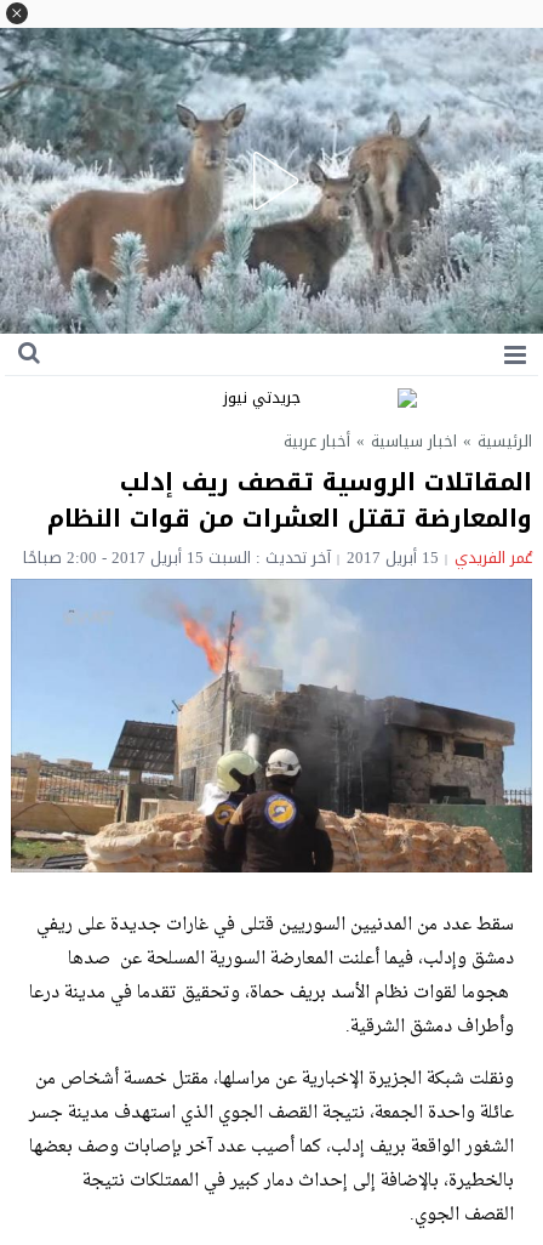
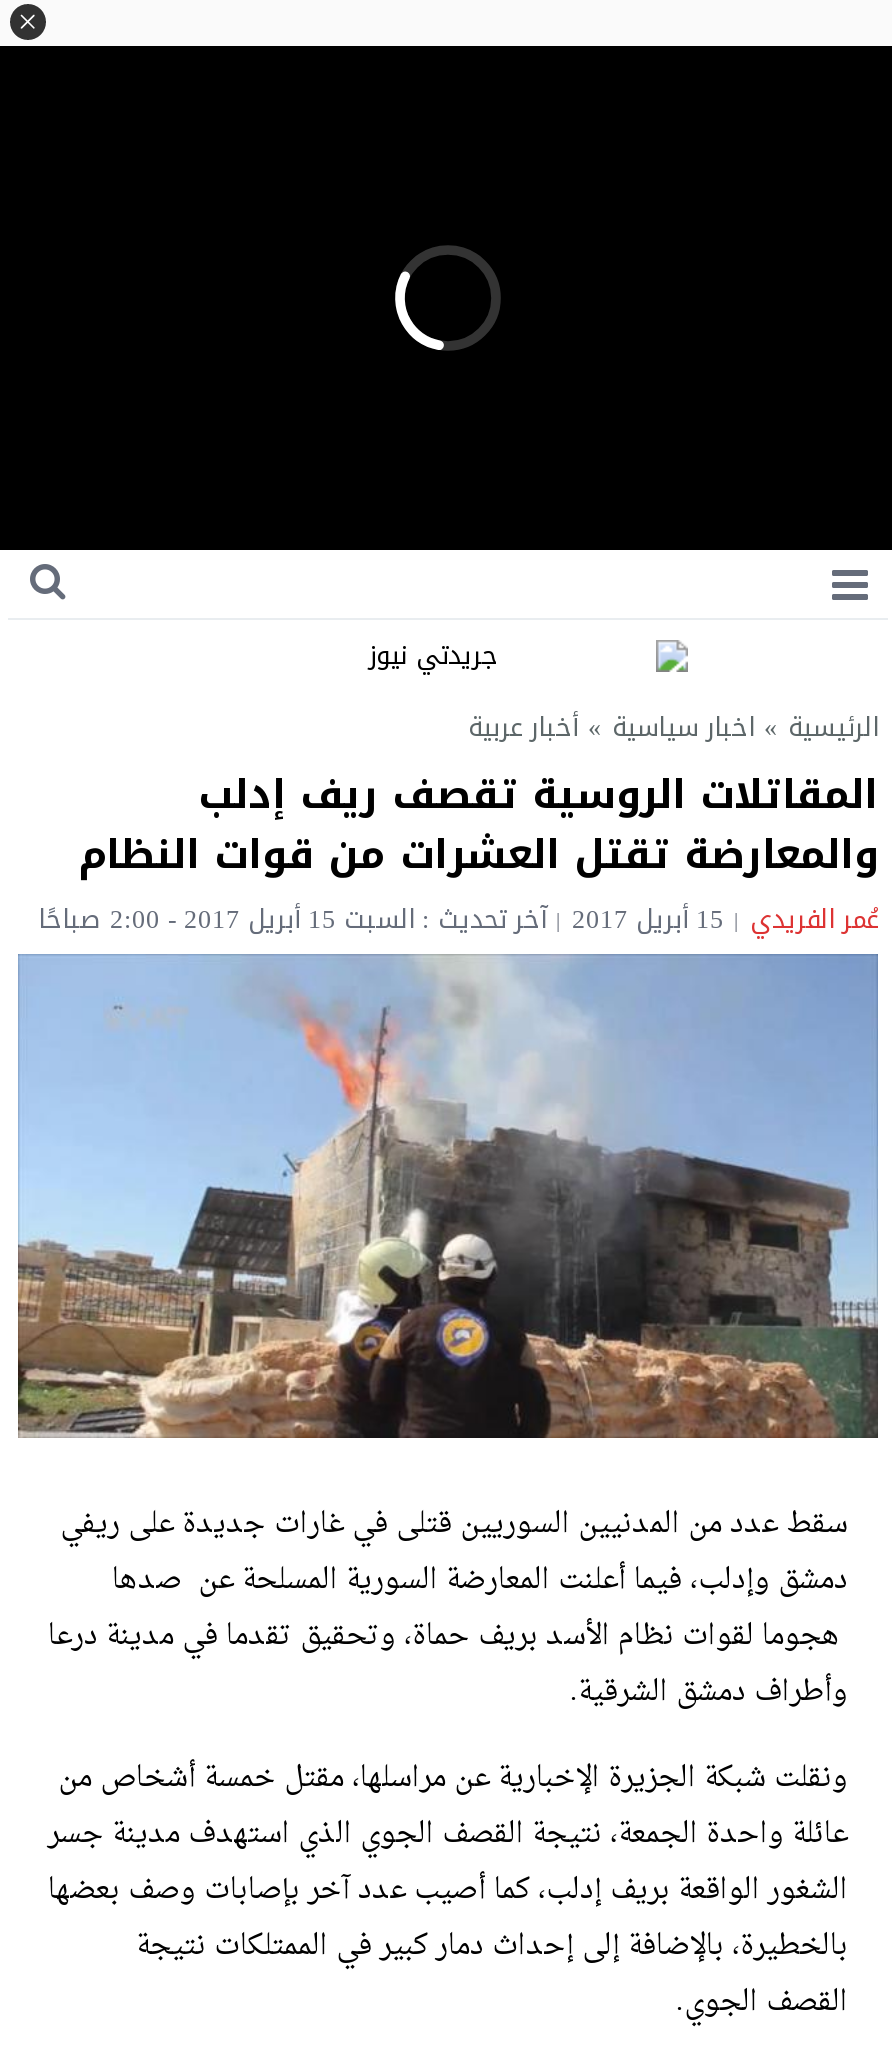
[4,27,539,335] [image] -> none

